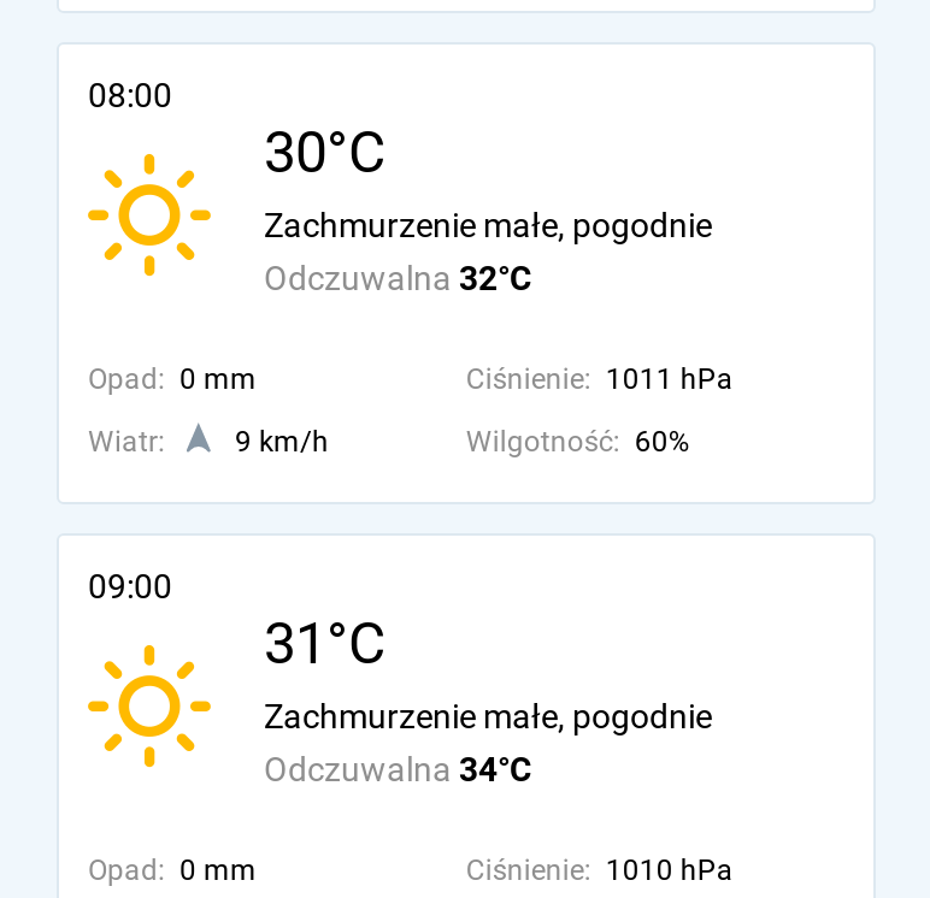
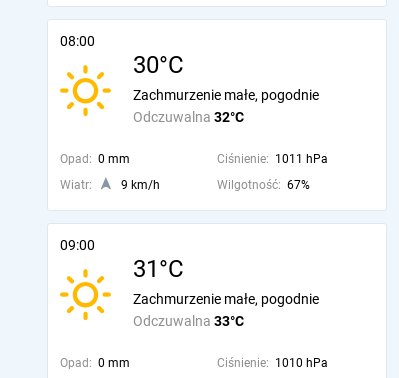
[466,425,690,459] Wilgotność: 60% -> [217,178,310,192] Wilgotność: 67%
[264,750,531,788] Odczuwalna 34°C -> [133,313,244,329] Odczuwalna 33°C

